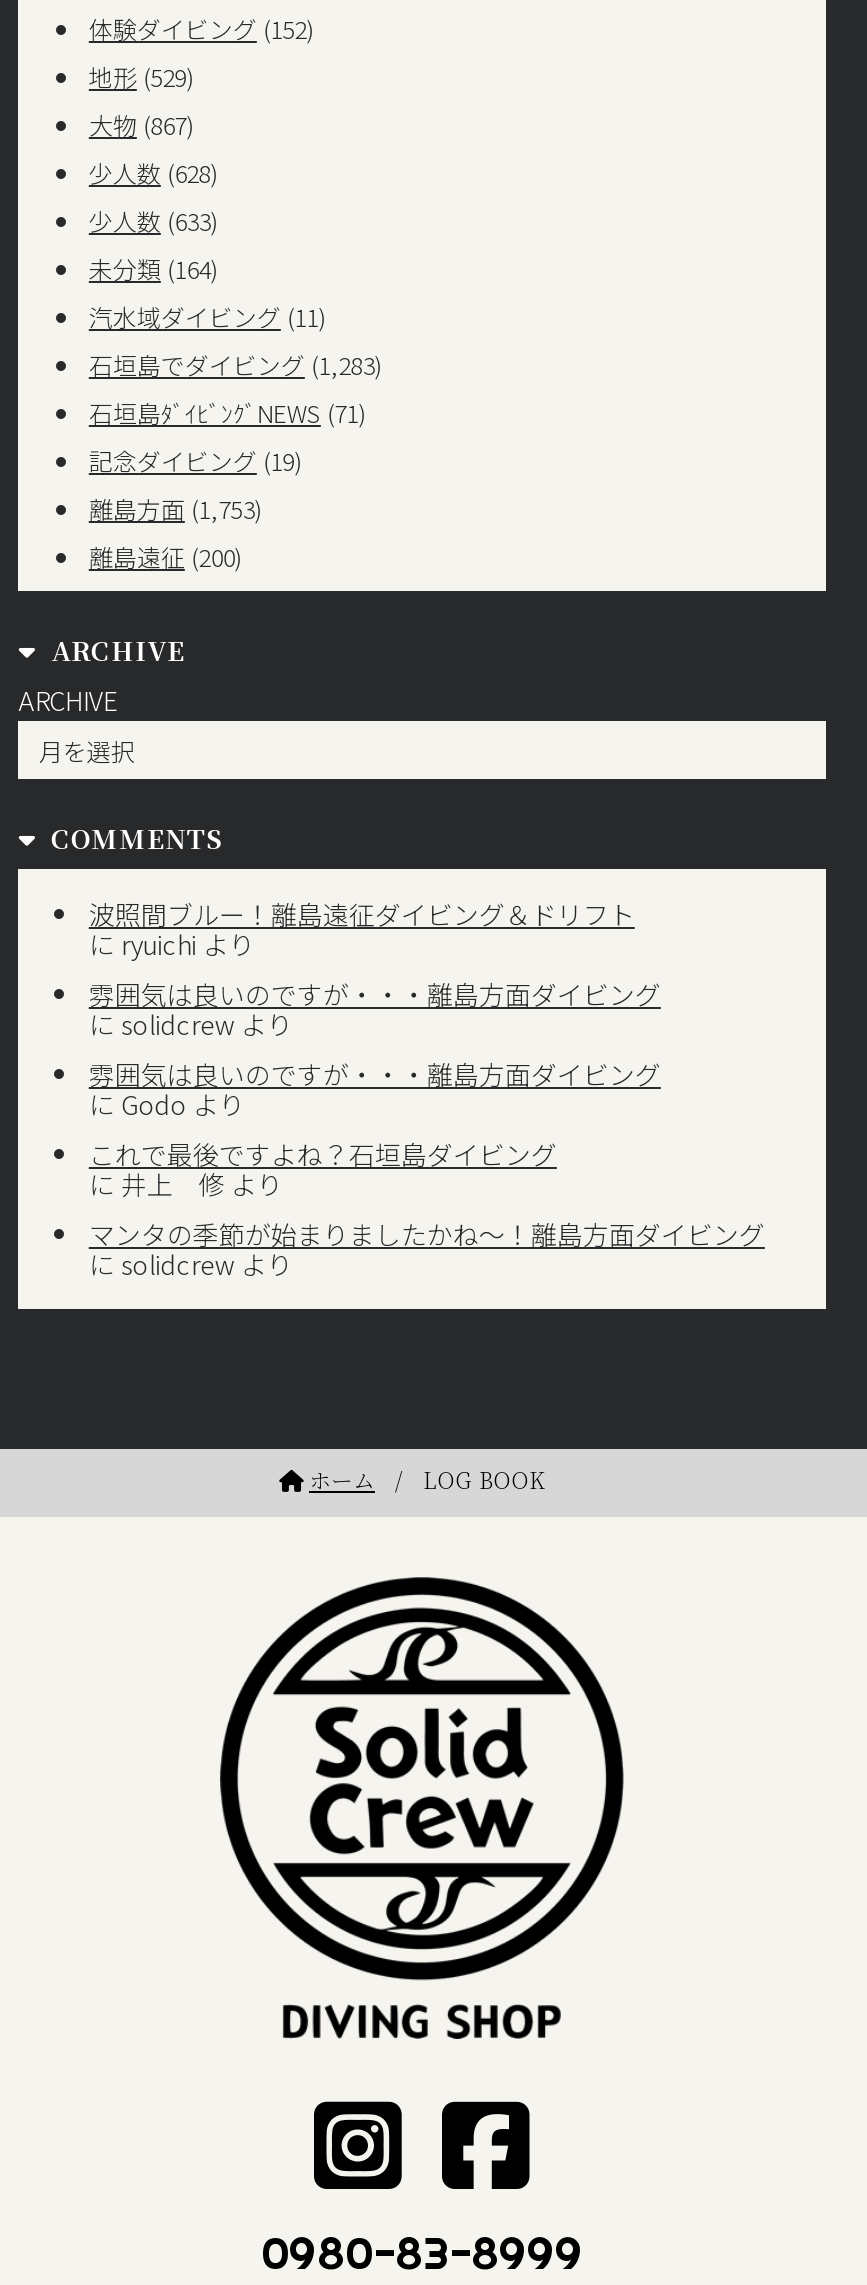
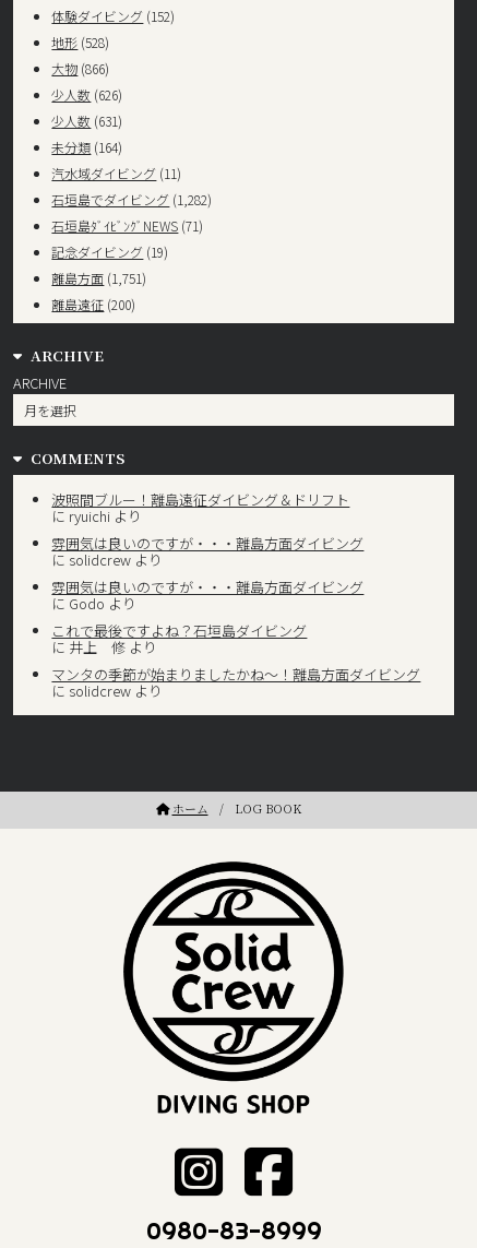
[89,58,195,92] 地形(529) -> [52,32,110,51] 地形(528)
[89,106,195,140] 大物(867) -> [52,59,110,77] 大物(866)
[89,154,219,188] 少人数(628) -> [52,85,123,103] 少人数(626)
[89,202,219,236] 少人数(633) -> [52,111,123,130] 少人数(631)
[89,346,383,380] 石垣島でダイビング(1,283) -> [52,190,212,208] 石垣島でダイビング(1,282)
[89,490,263,524] 離島方面(1,753) -> [52,268,147,287] 離島方面(1,751)

